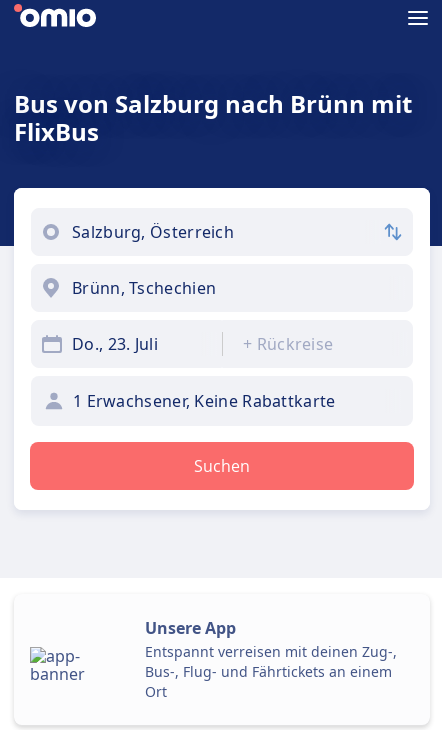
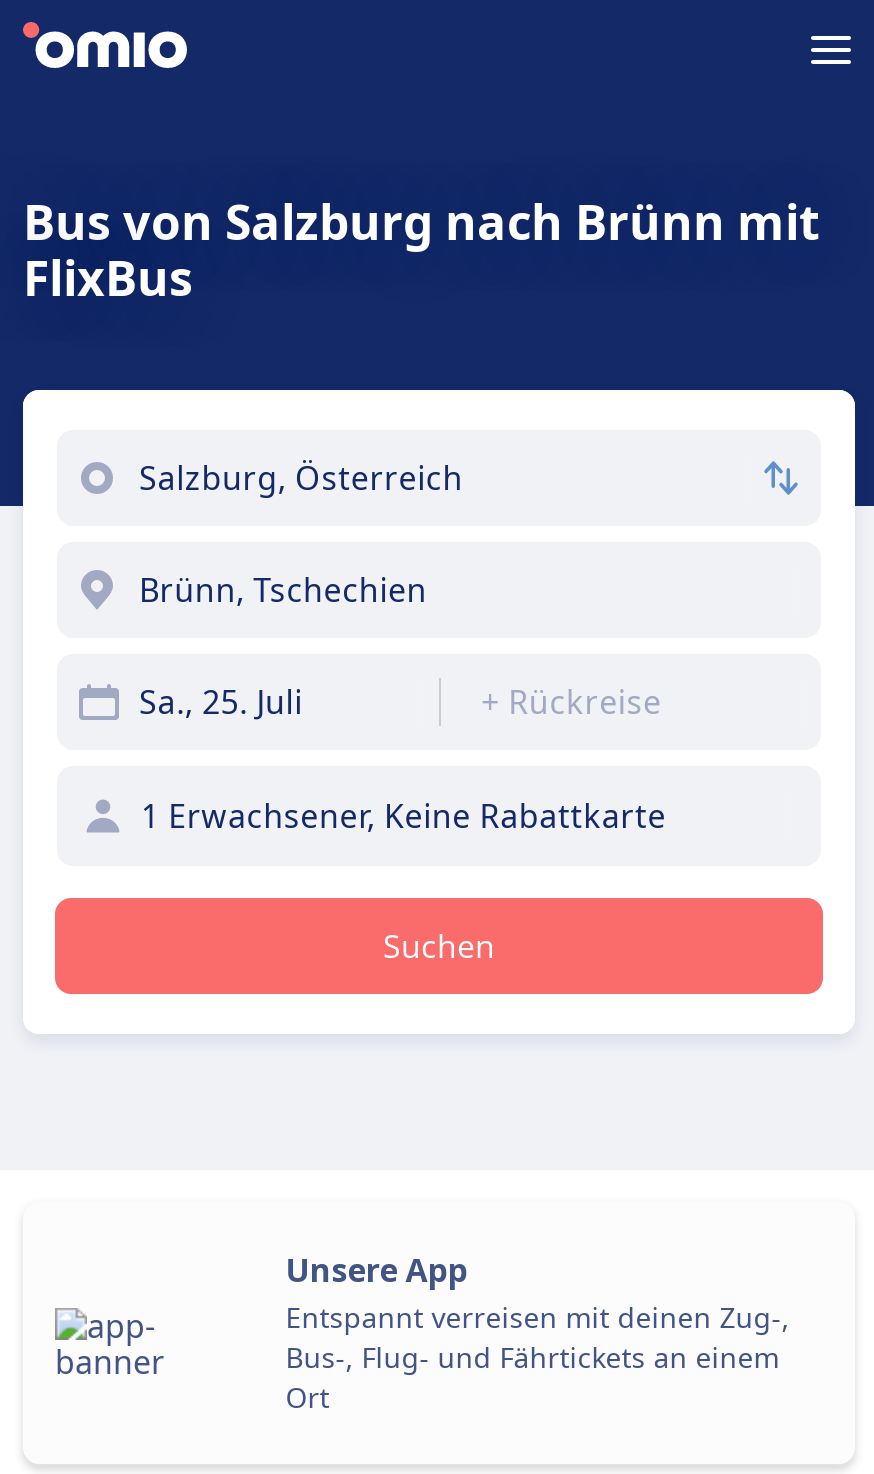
[72,333,158,355] Do., 23. Juli -> [139,680,303,724] Sa., 25. Juli

